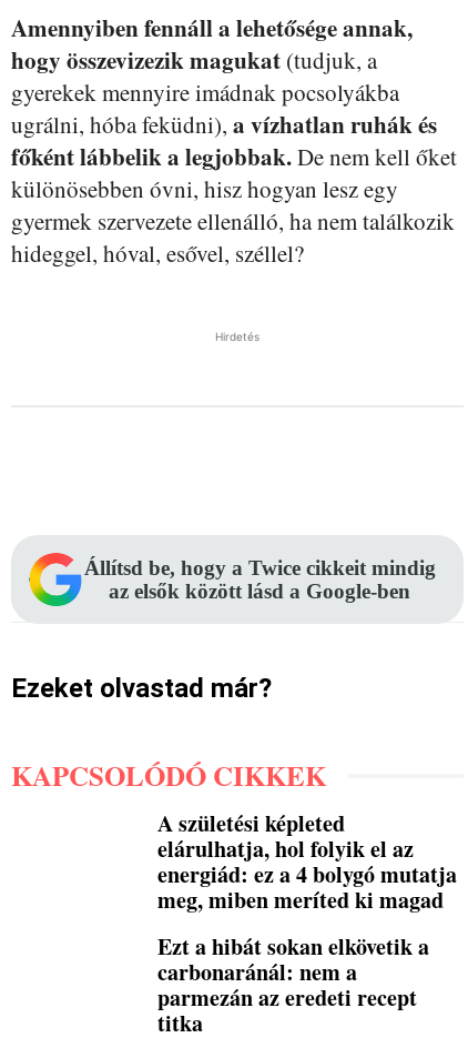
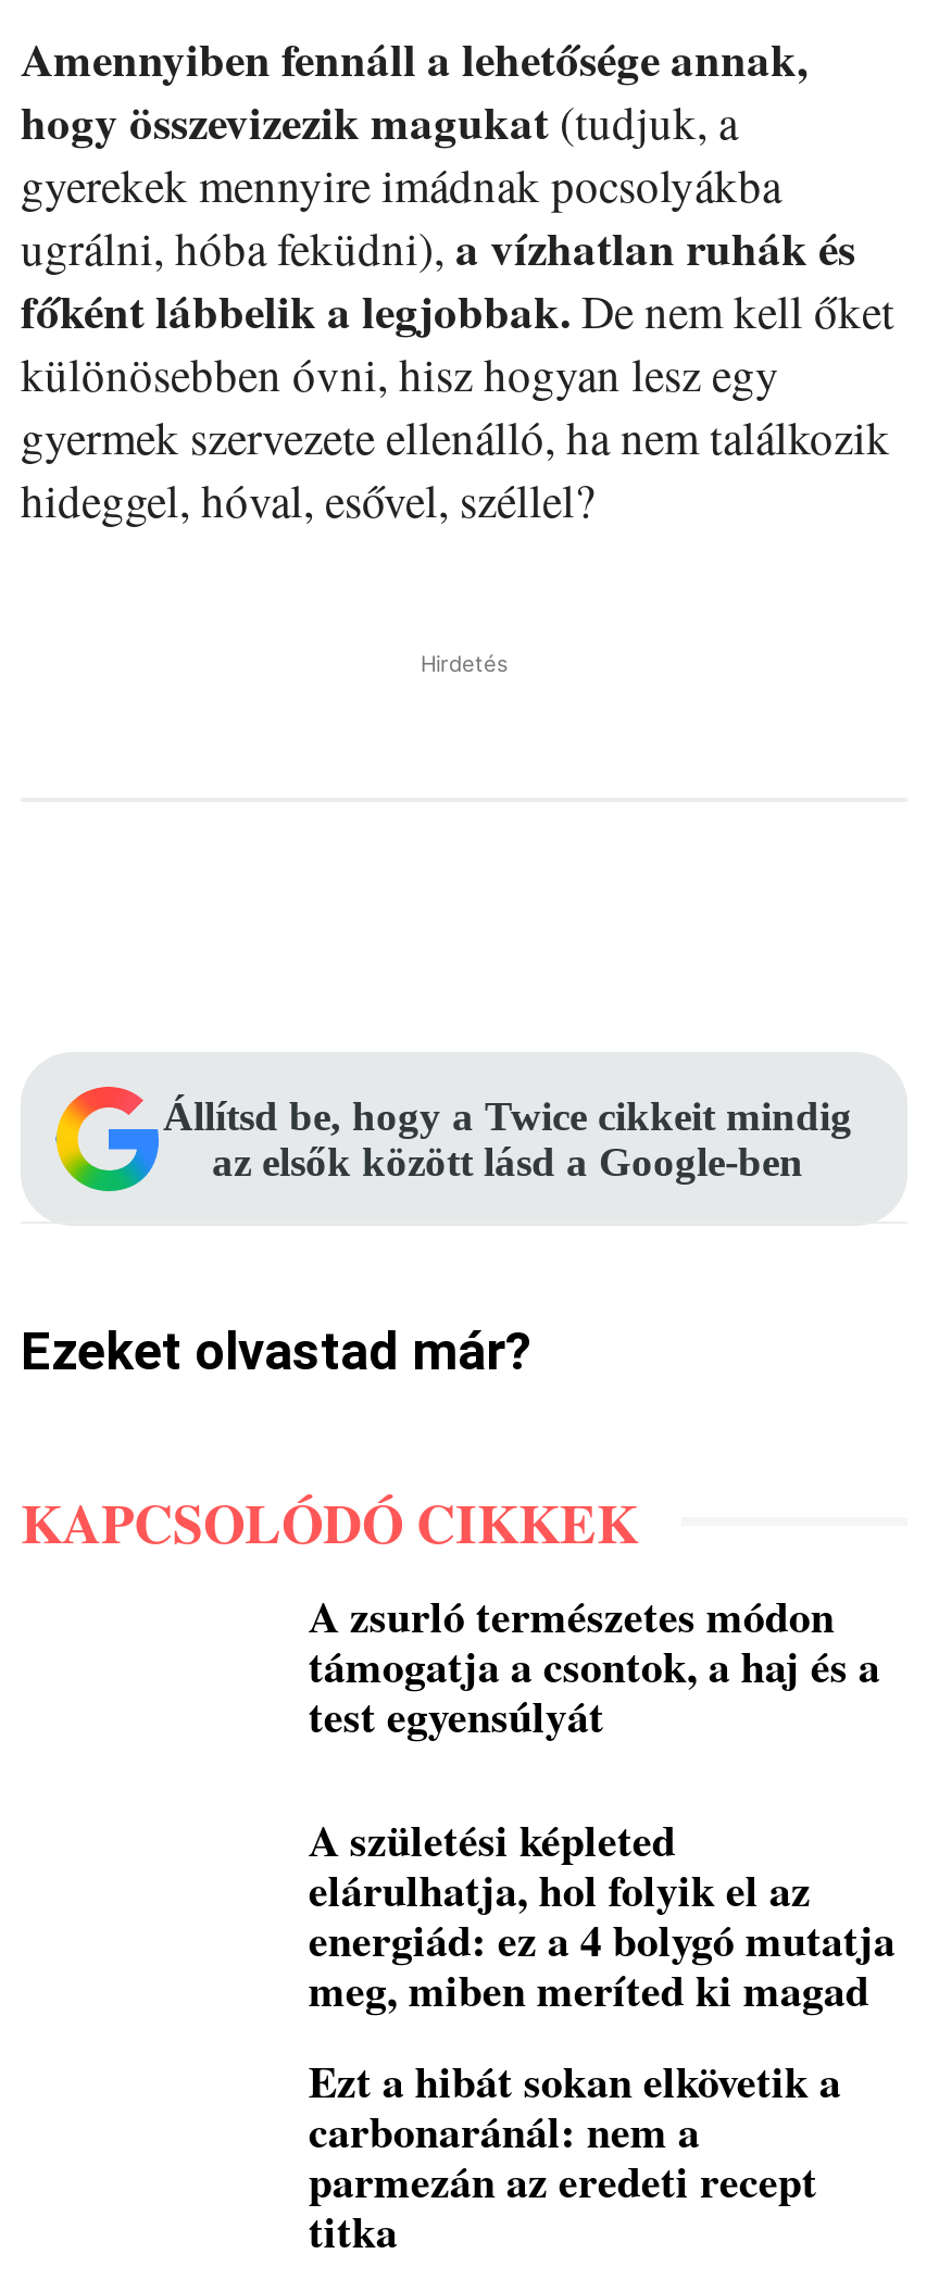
none -> [308,1585,880,1748] A zsurló természetes módon | támogatja a csontok, a haj és a | test egyensúlyát

